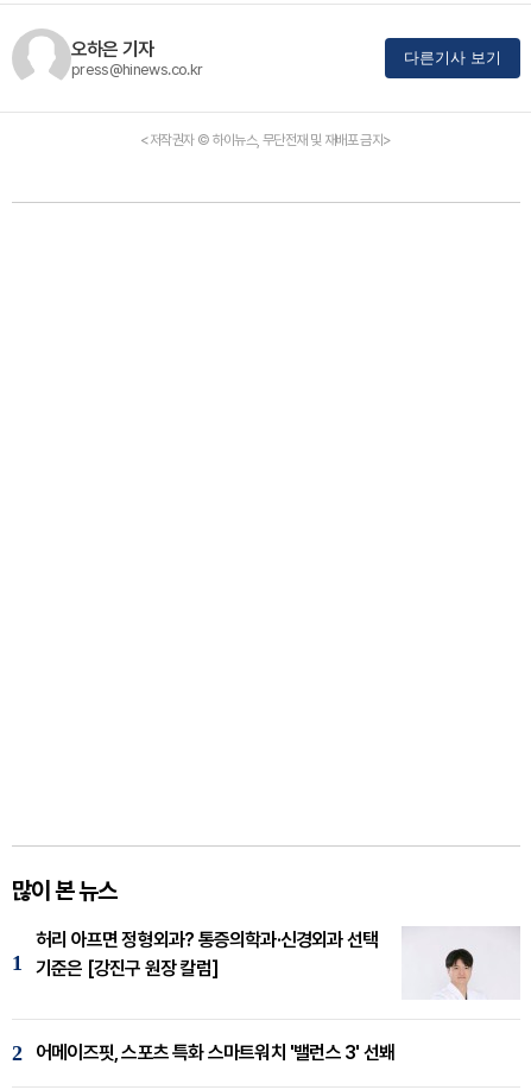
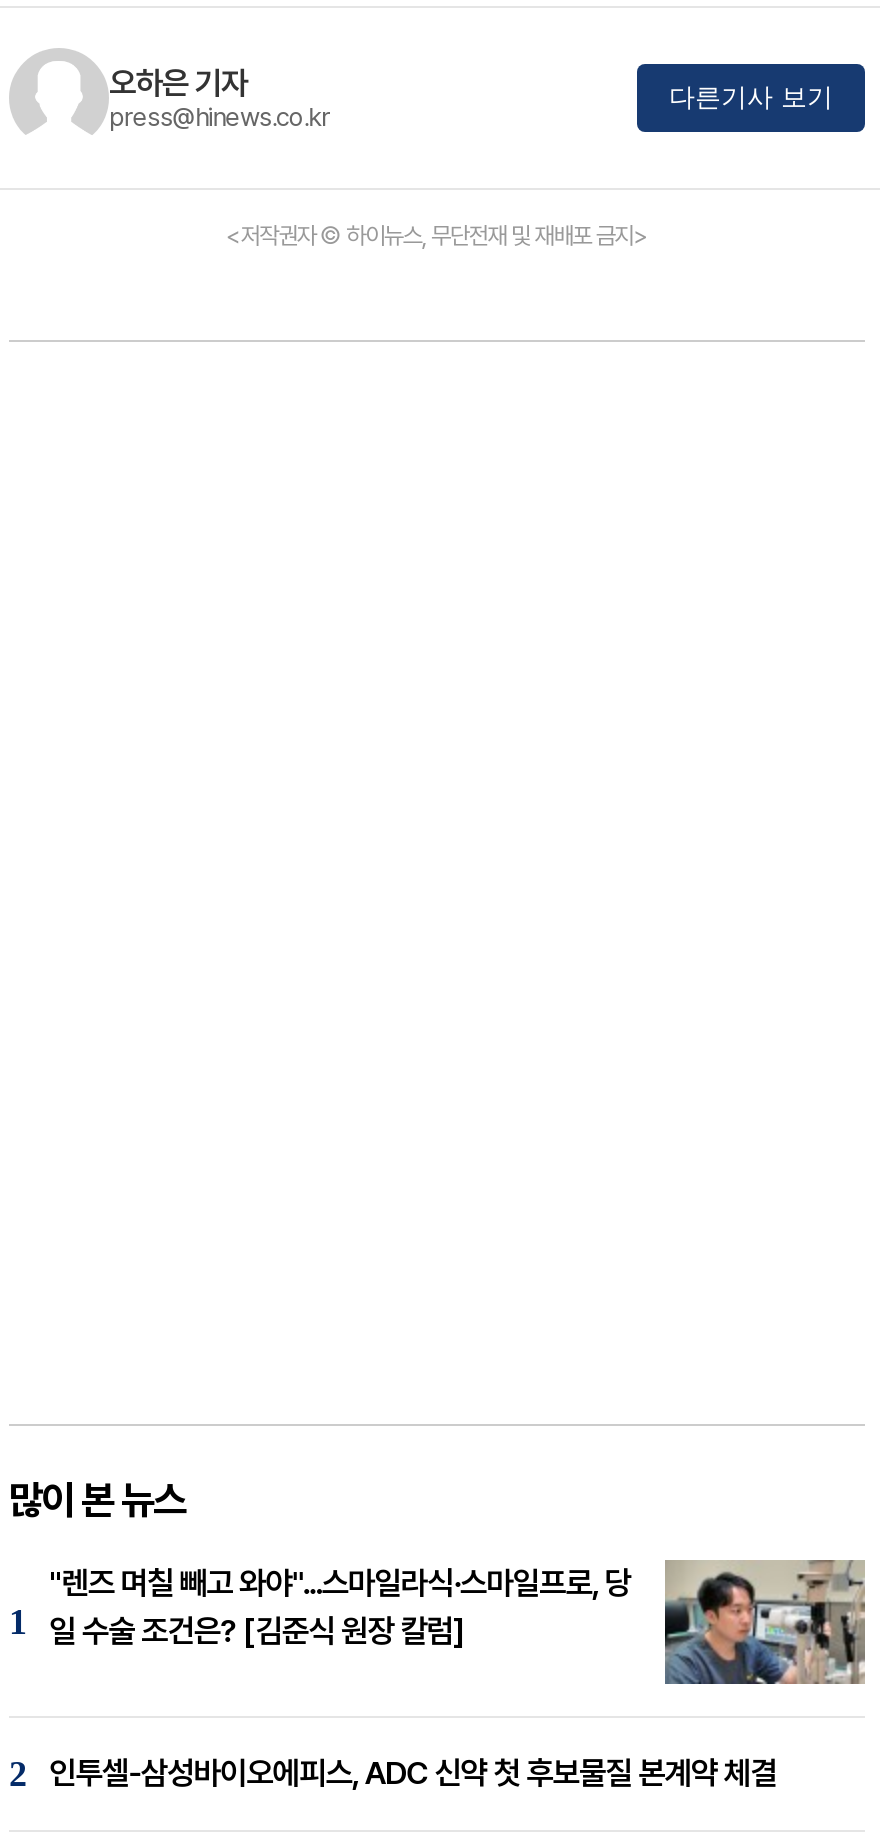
[36,926,520,1000] [image] | 허리 아프면 정형외과? 통증의학과·신경외과 선택 | 기준은 [강진구 원장 칼럼] -> [49,1558,867,1686] [image] | "렌즈 며칠 빼고 와야"...스마일라식·스마일프로, 당 | 일 수술 조건은? [김준식 원장 칼럼]
[36,1042,394,1064] 어메이즈핏, 스포츠 특화 스마트워치 '밸런스 3' 선봬 -> [49,1755,777,1793] 인투셀-삼성바이오에피스, ADC 신약 첫 후보물질 본계약 체결

